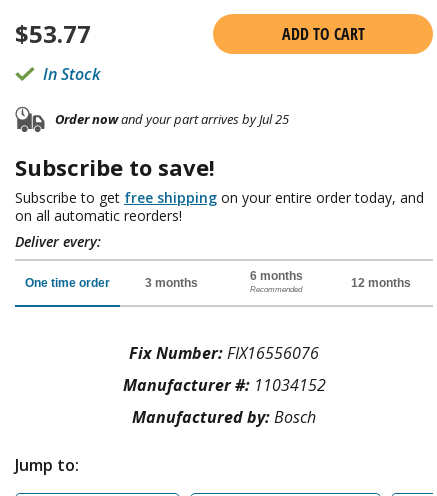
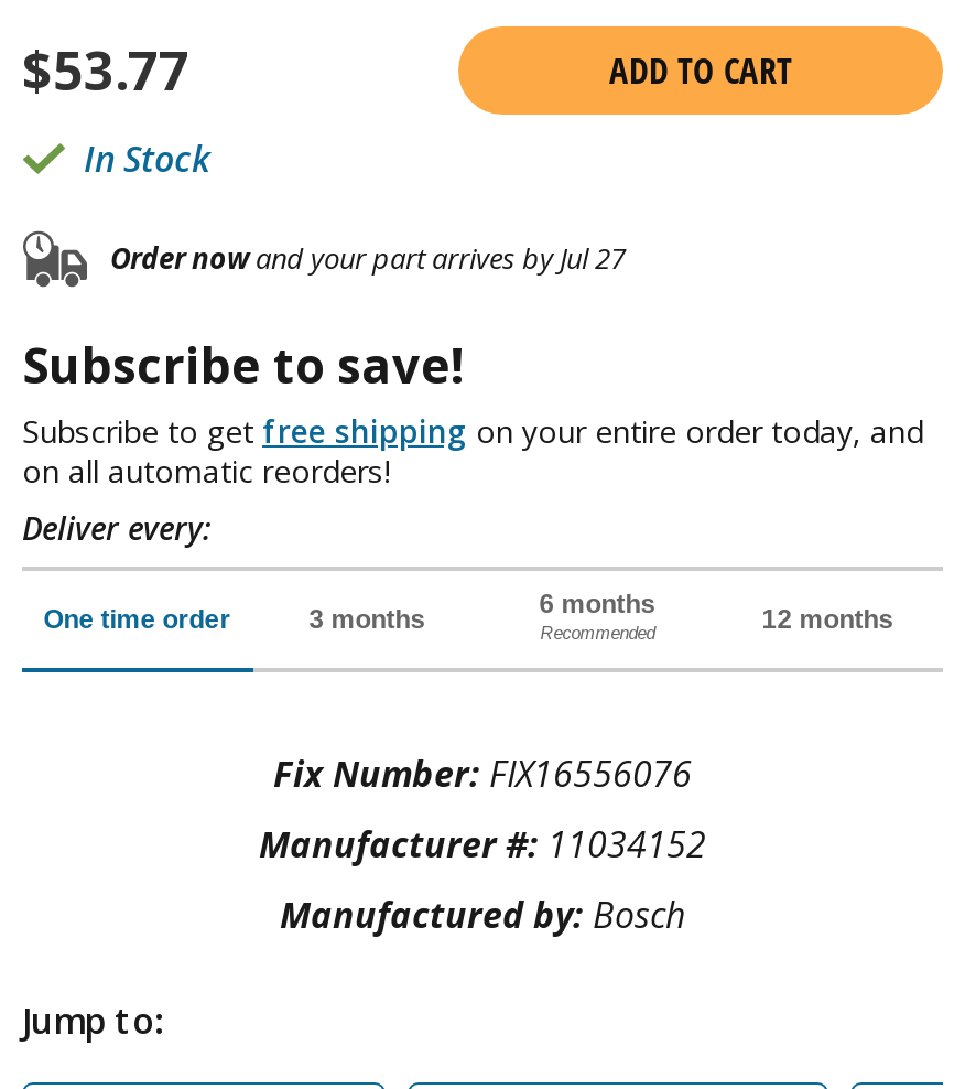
[55,110,289,128] Order nowand your part arrives by Jul 25 -> [110,239,626,278] Order nowand your part arrives by Jul 27

